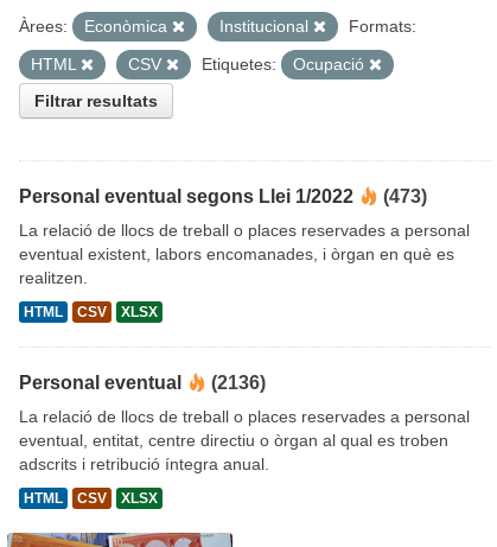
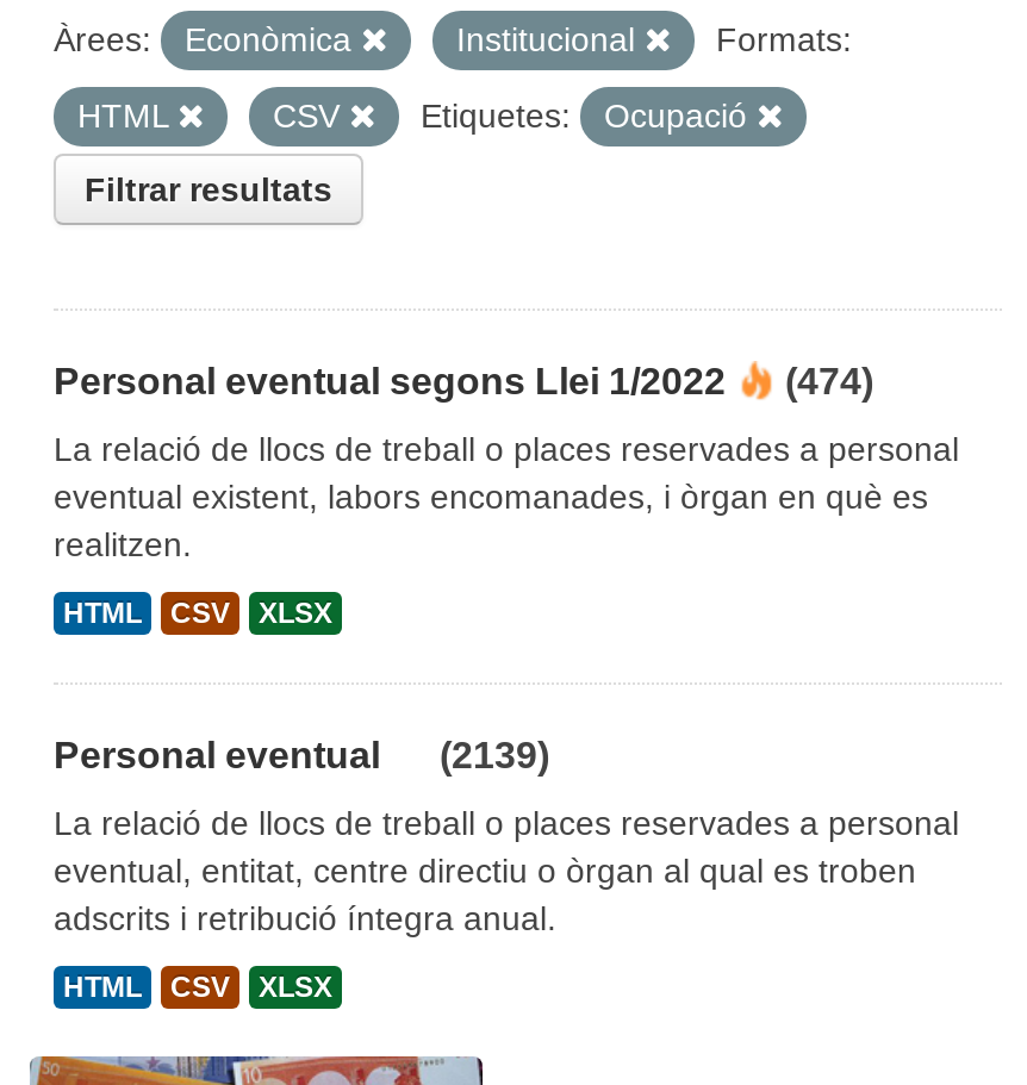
[19,187,427,207] Personal eventual segons Llei 1/2022 (473) -> [54,361,873,402] Personal eventual segons Llei 1/2022 (474)
[19,373,266,393] Personal eventual (2136) -> [54,735,549,776] Personal eventual (2139)

